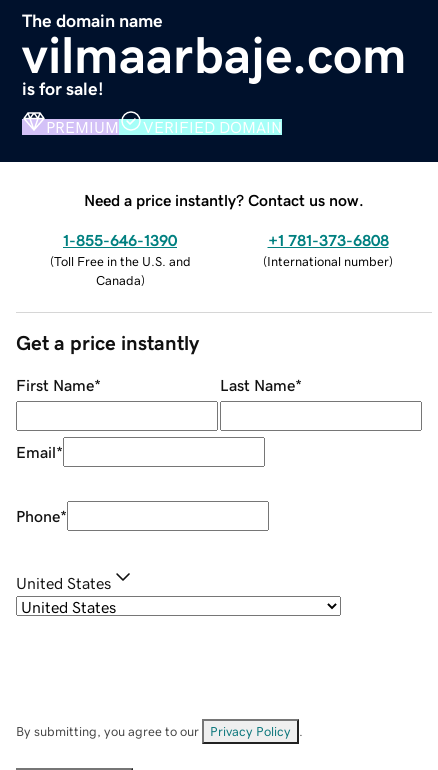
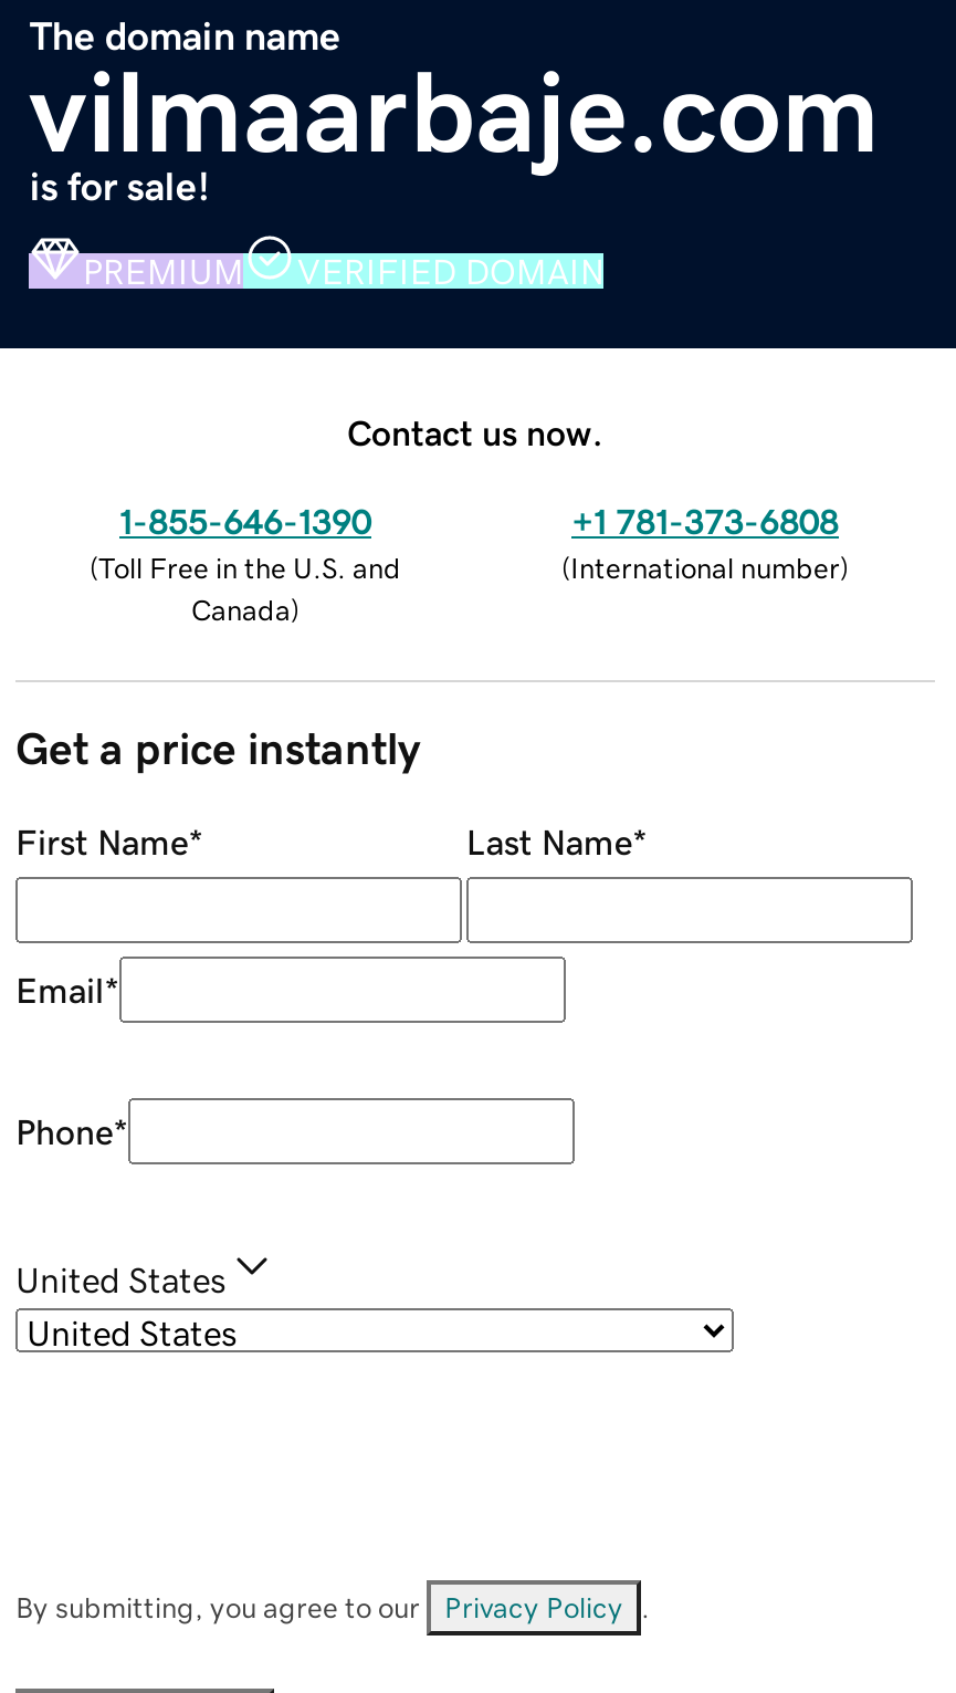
[84,192,364,208] Need a price instantly? Contact us now. -> [347,414,603,449] Contact us now.

